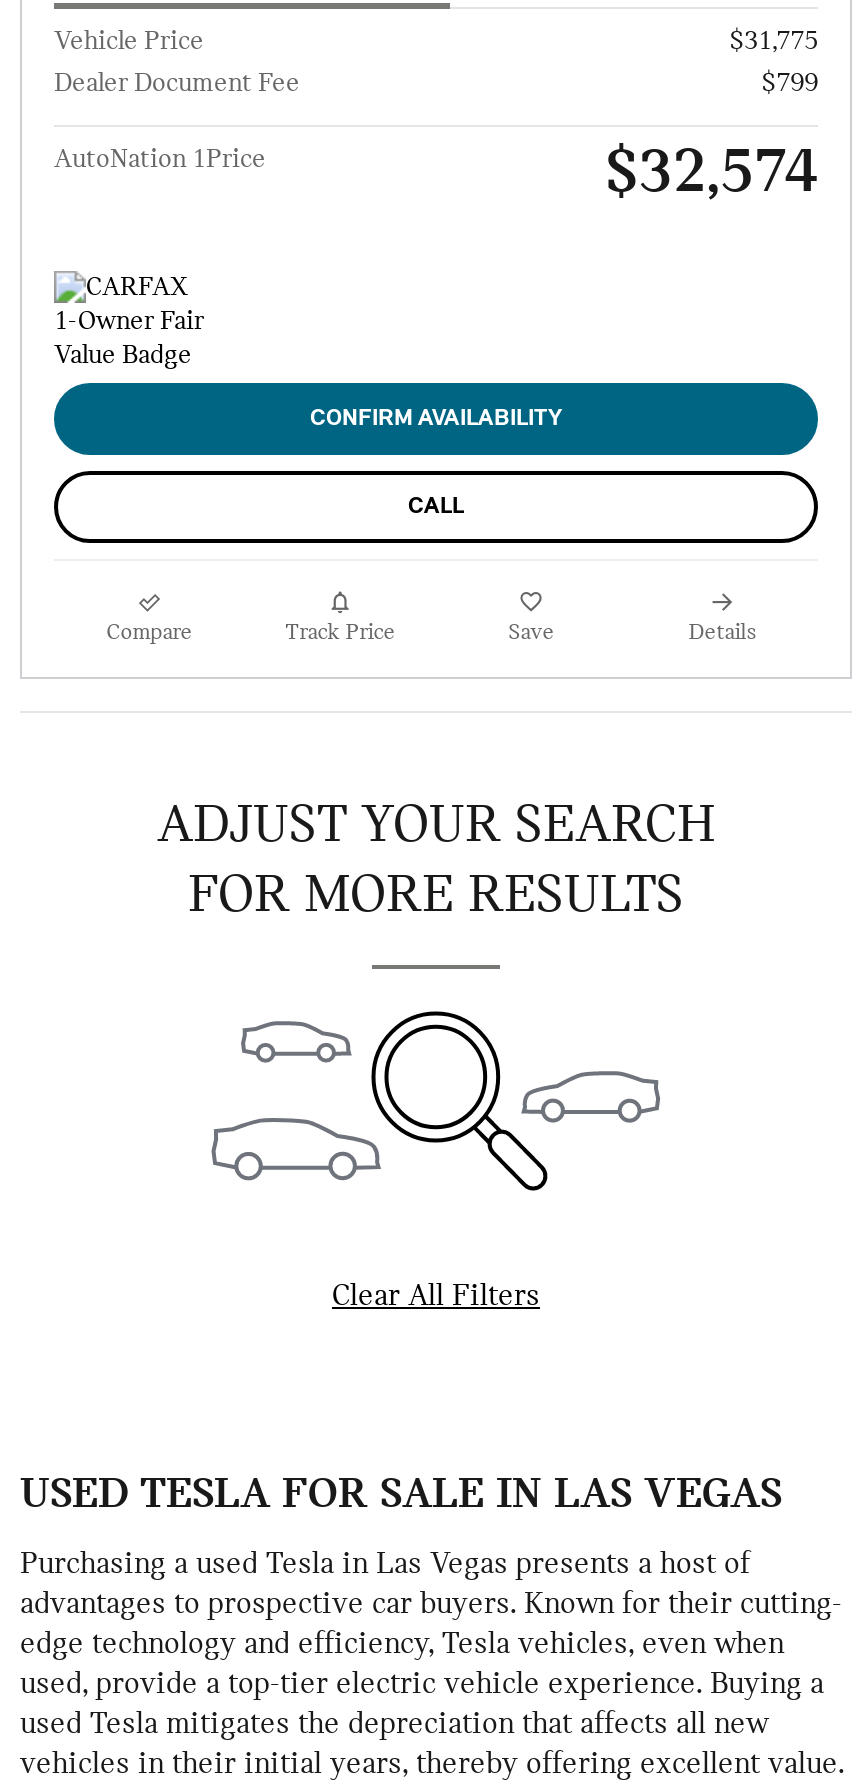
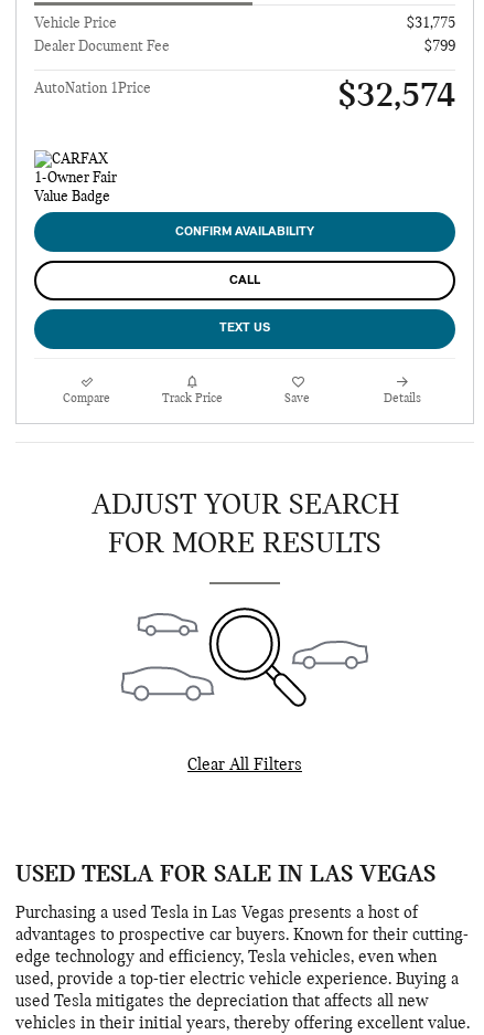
none -> [219,322,270,335] TEXT US

